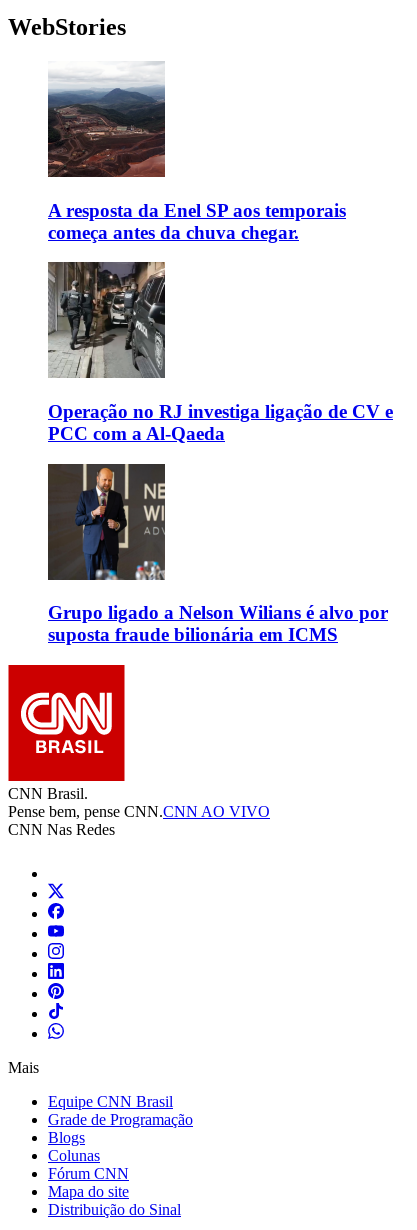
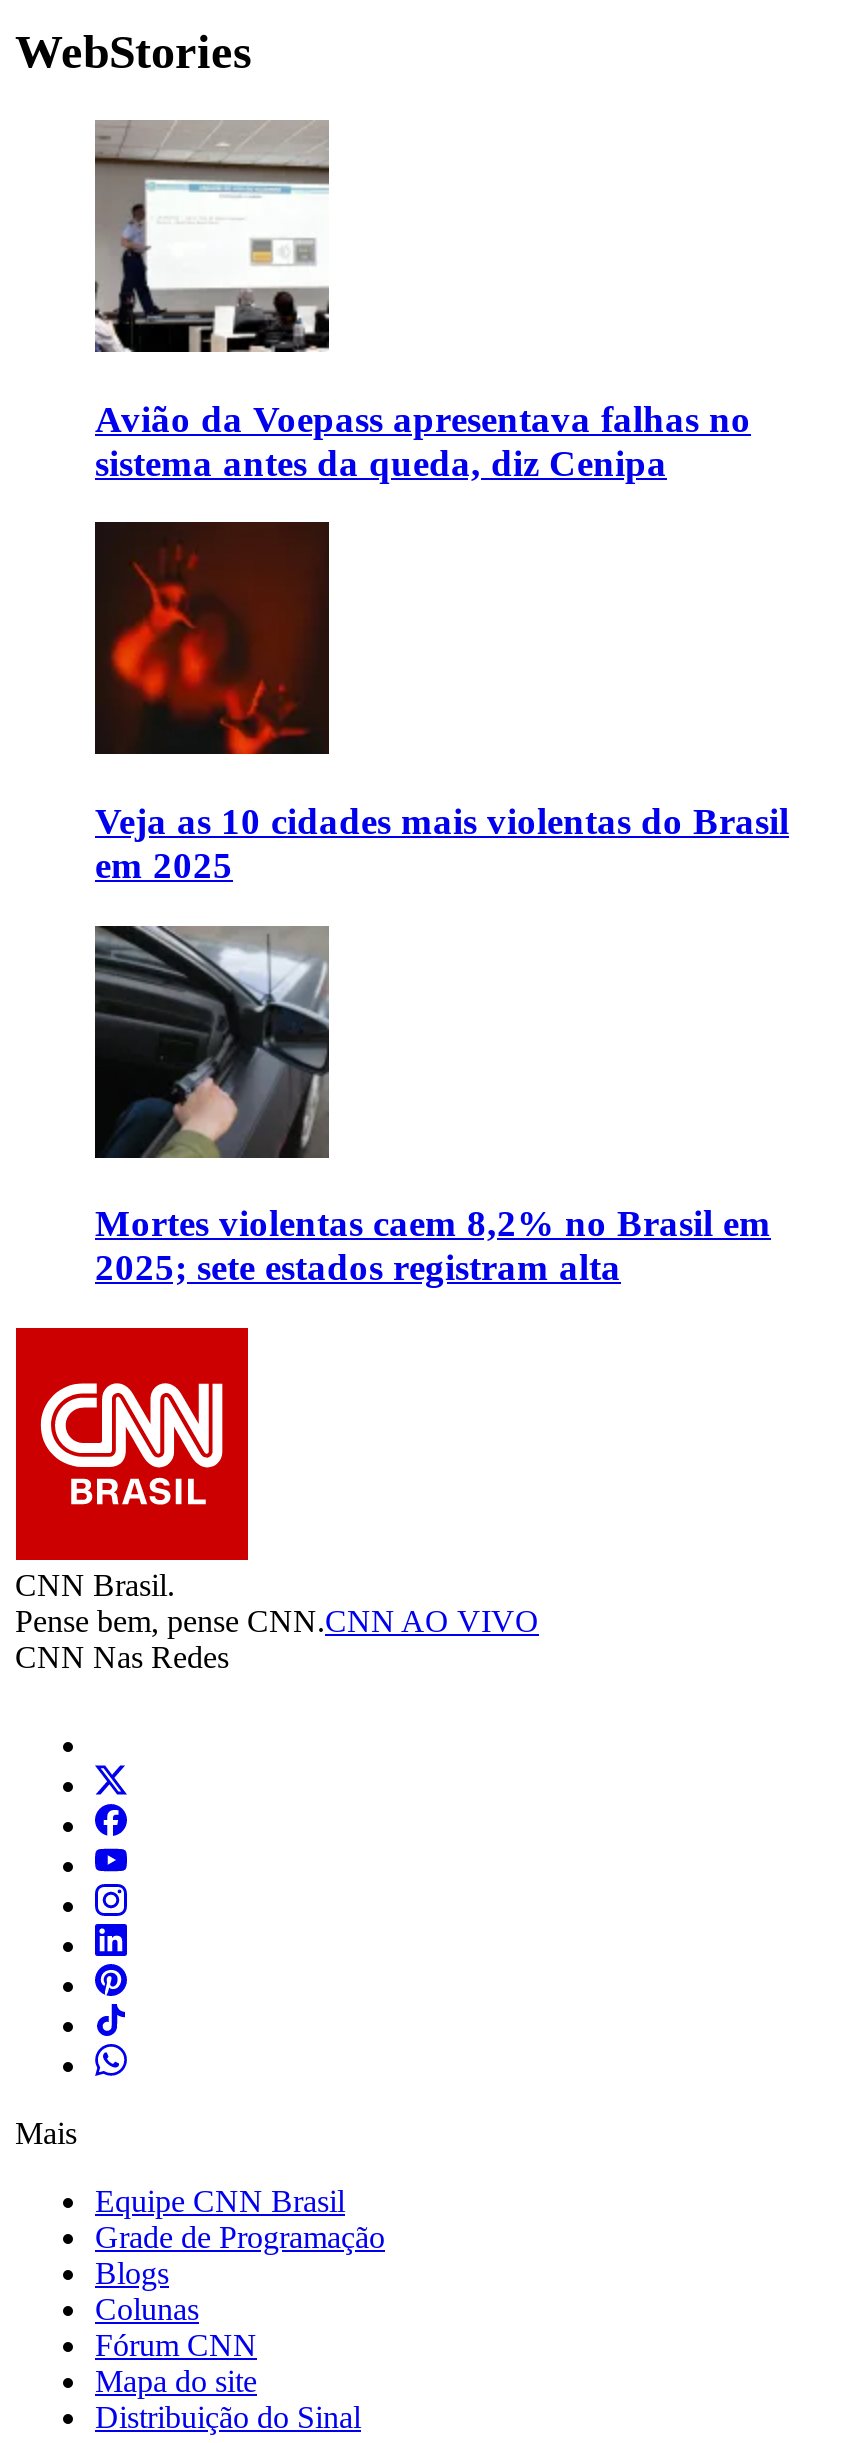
[47,61,346,242] [image] | A resposta da Enel SP aos temporais | começa antes da chuva chegar. -> [93,118,751,483] [image] | Avião da Voepass apresentava falhas no | sistema antes da queda, diz Cenipa
[48,261,393,444] [image] | Operação no RJ investiga ligação de CV e | PCC com a Al-Qaeda -> [93,520,789,886] [image] | Veja as 10 cidades mais violentas do Brasil | em 2025
[48,464,388,645] [image] | Grupo ligado a Nelson Wilians é alvo por | suposta fraude bilionária em ICMS -> [95,926,771,1289] [image] | Mortes violentas caem 8,2% no Brasil em | 2025; sete estados registram alta

